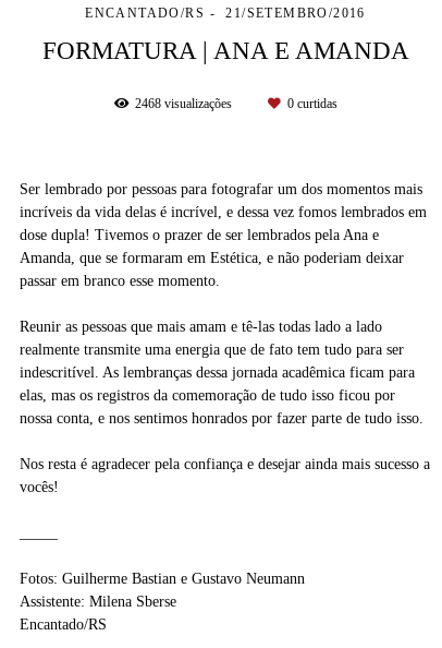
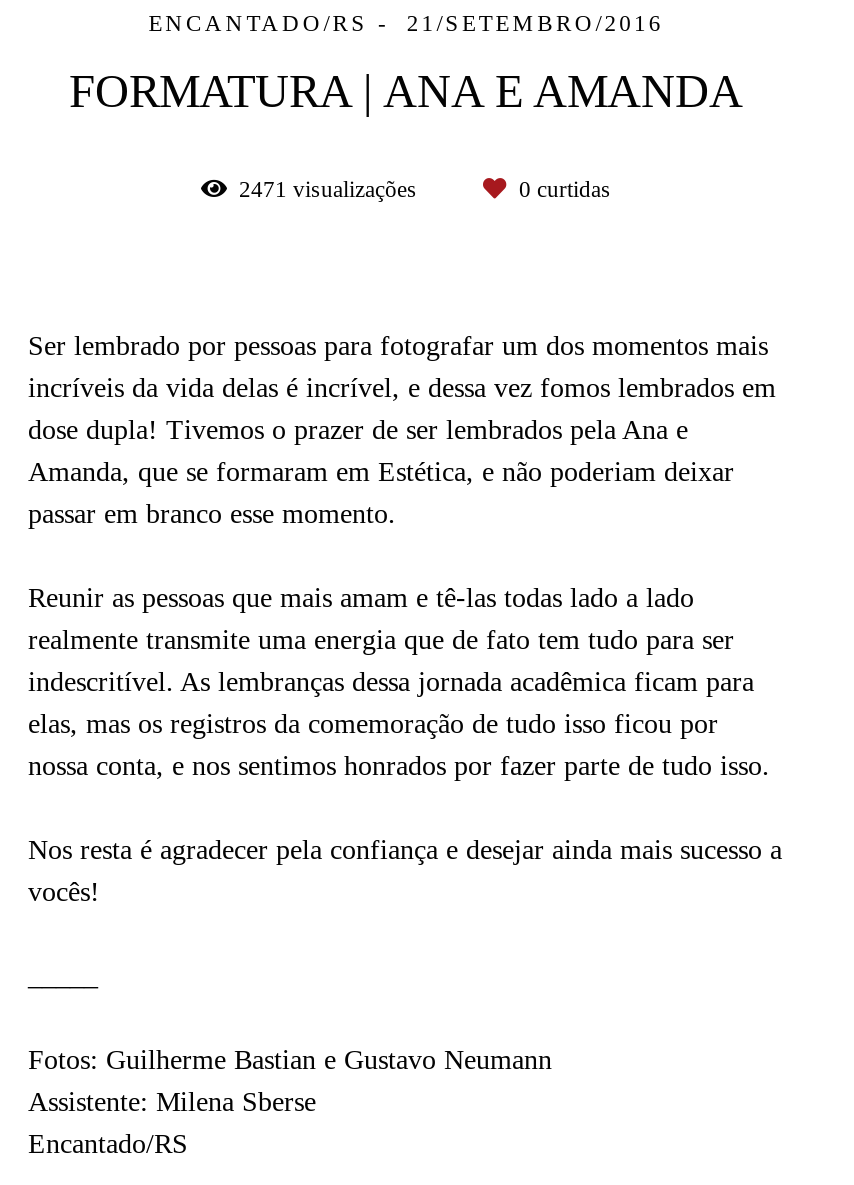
[134,97,235,111] 2468 visualizações -> [239,176,423,202] 2471 visualizações

